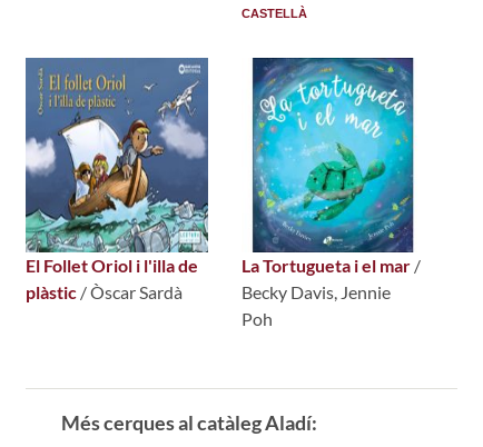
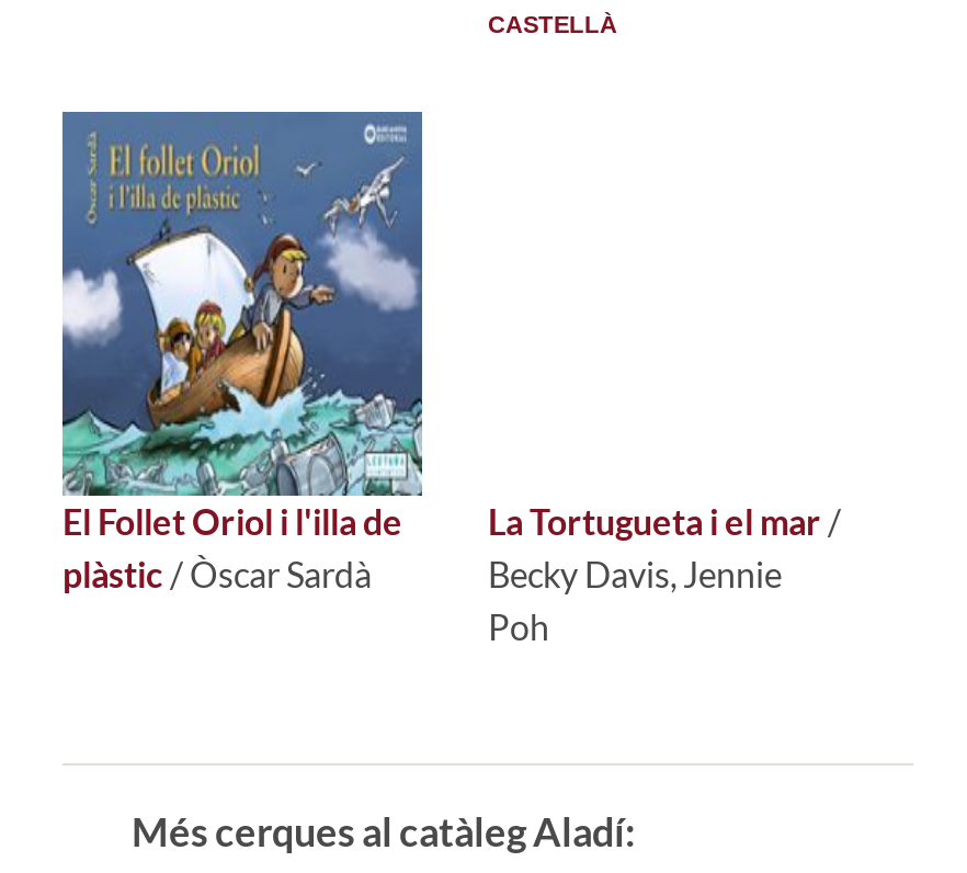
[252,57,415,251] [image] -> none

